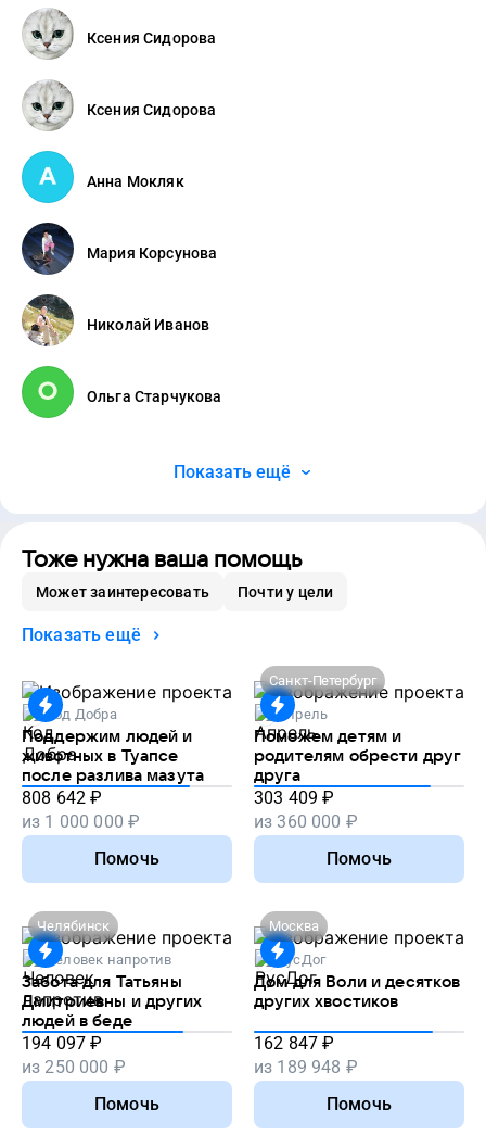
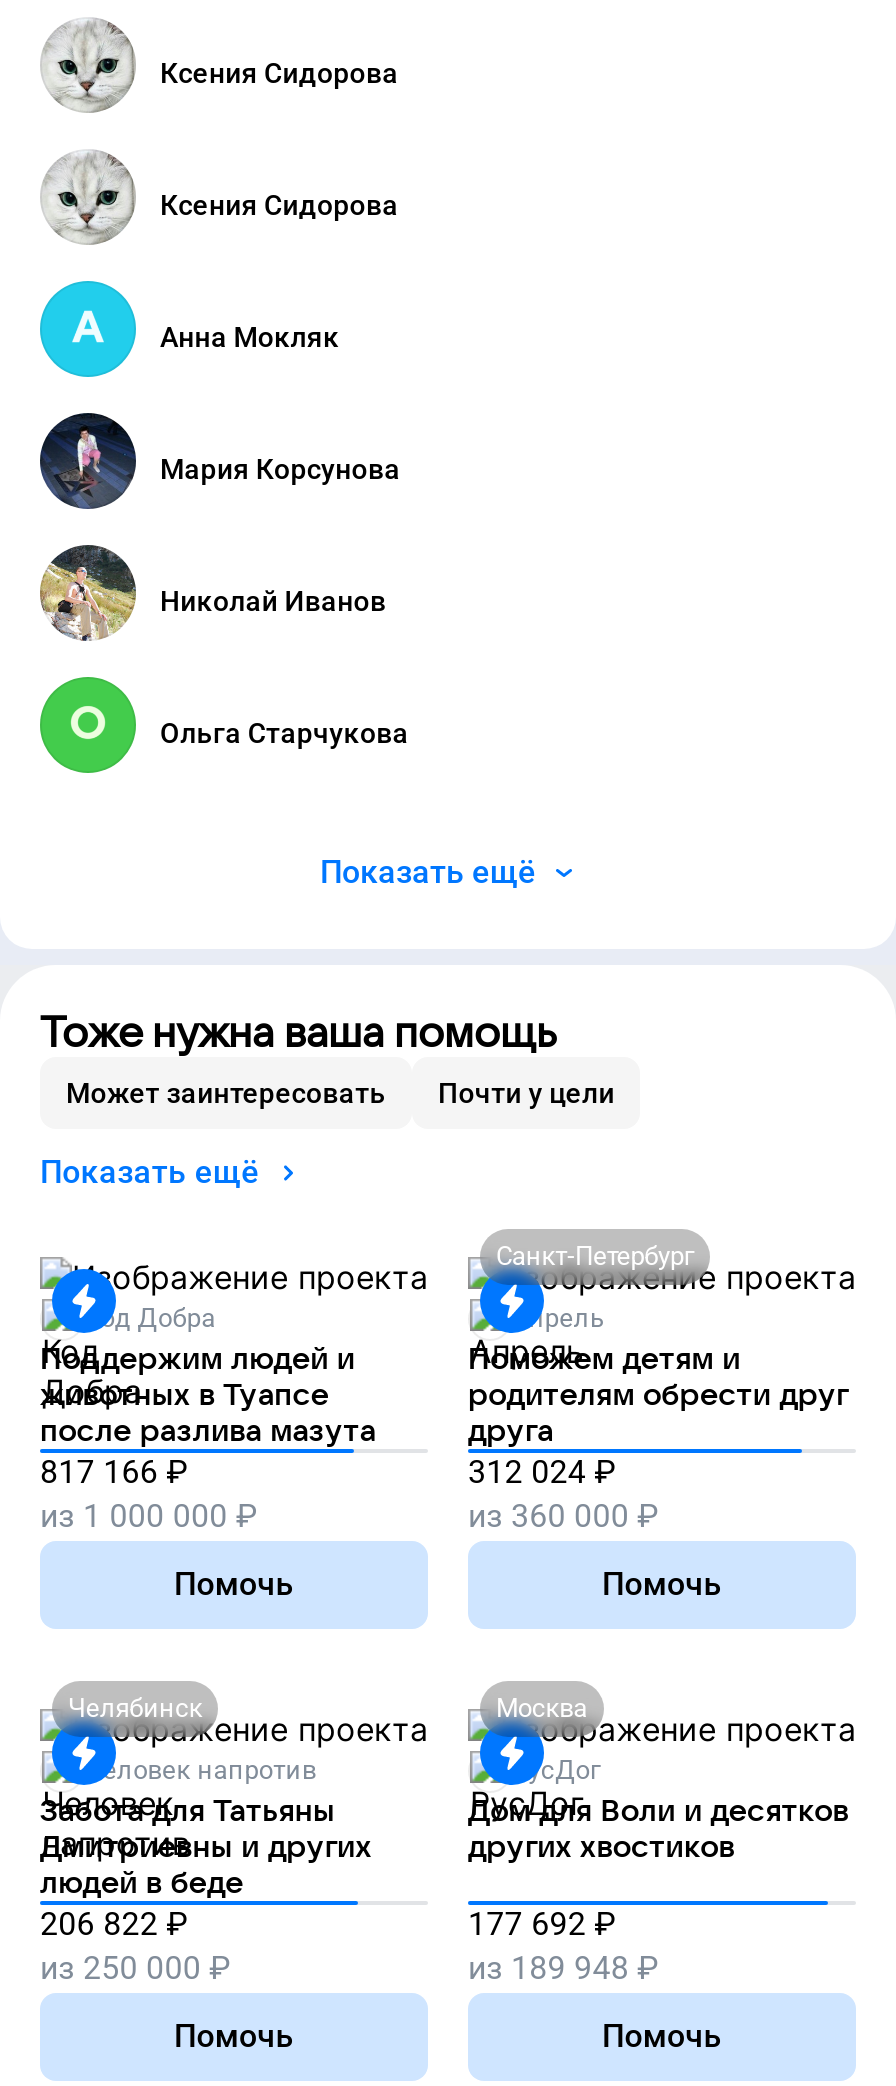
[22,787,102,808] 808 642 ₽ -> [40,1453,189,1491] 817 166 ₽
[254,787,335,808] 303 409 ₽ -> [468,1453,617,1491] 312 024 ₽
[22,1033,102,1054] 194 097 ₽ -> [40,1905,189,1943] 206 822 ₽
[254,1033,335,1054] 162 847 ₽ -> [468,1905,617,1943] 177 692 ₽

